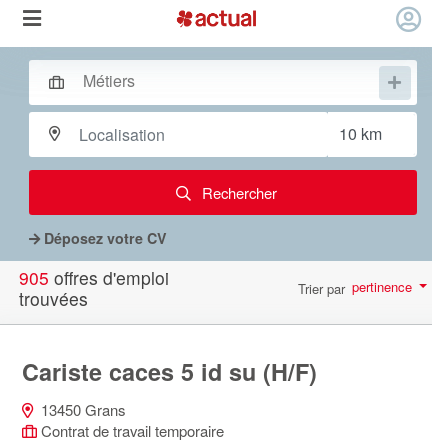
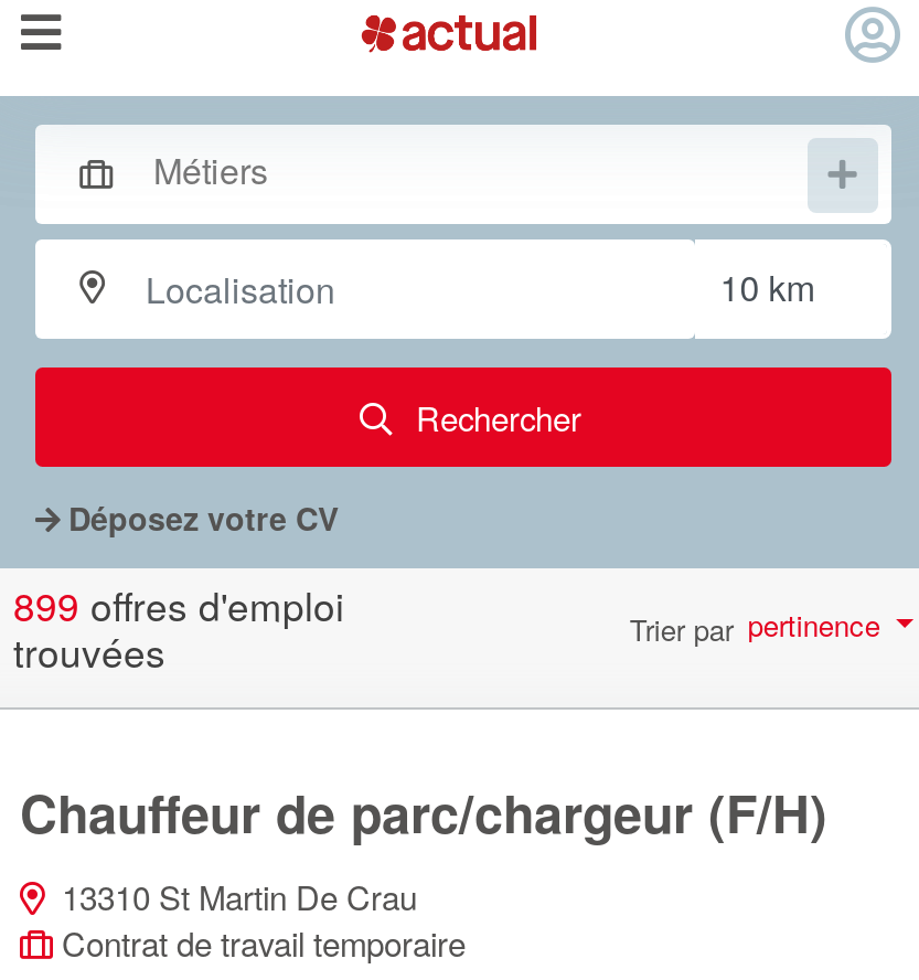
[19,265,169,290] 905 offres d'emploi -> [13,577,344,632] 899 offres d'emploi
[22,354,317,419] Cariste caces 5 id su (H/F) | 13450 Grans -> [20,775,827,918] Chauffeur de parc/chargeur (F/H) | 13310 St Martin De Crau

